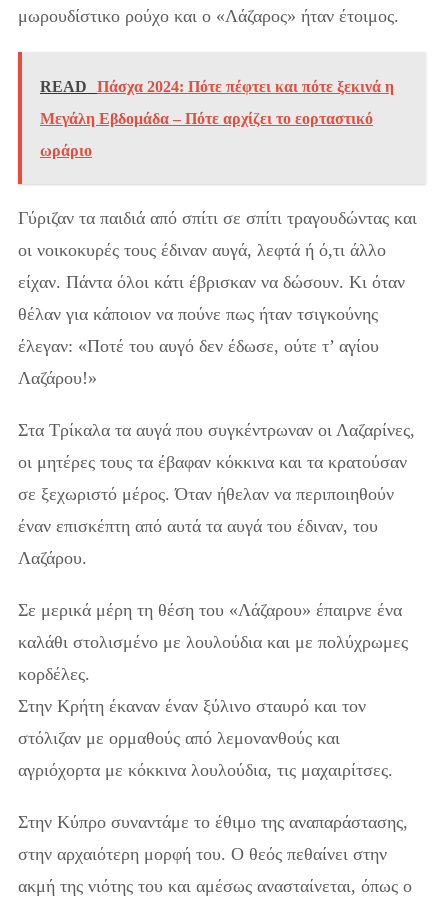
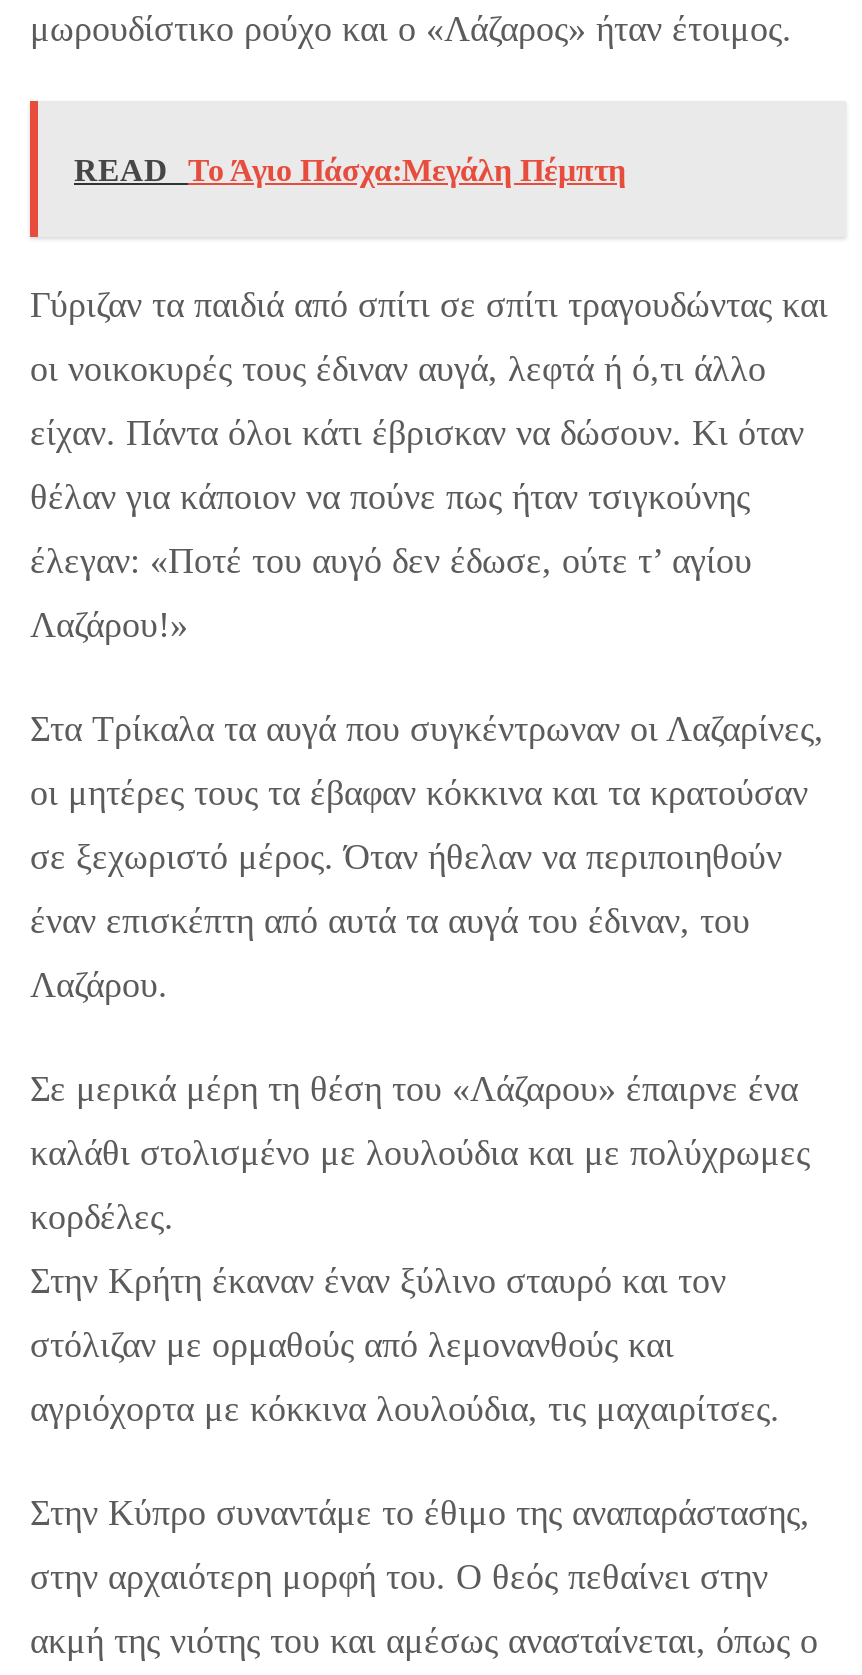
[40,78,394,159] READ Πάσχα 2024: Πότε πέφτει και πότε ξεκινά η | Μεγάλη Εβδομάδα – Πότε αρχίζει το εορταστικό | ωράριο -> [74,154,626,188] READ Το Άγιο Πάσχα:Μεγάλη Πέμπτη

